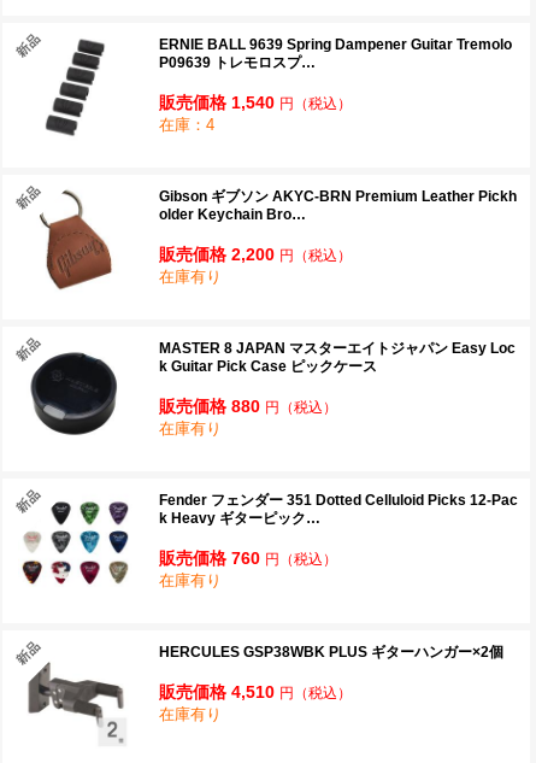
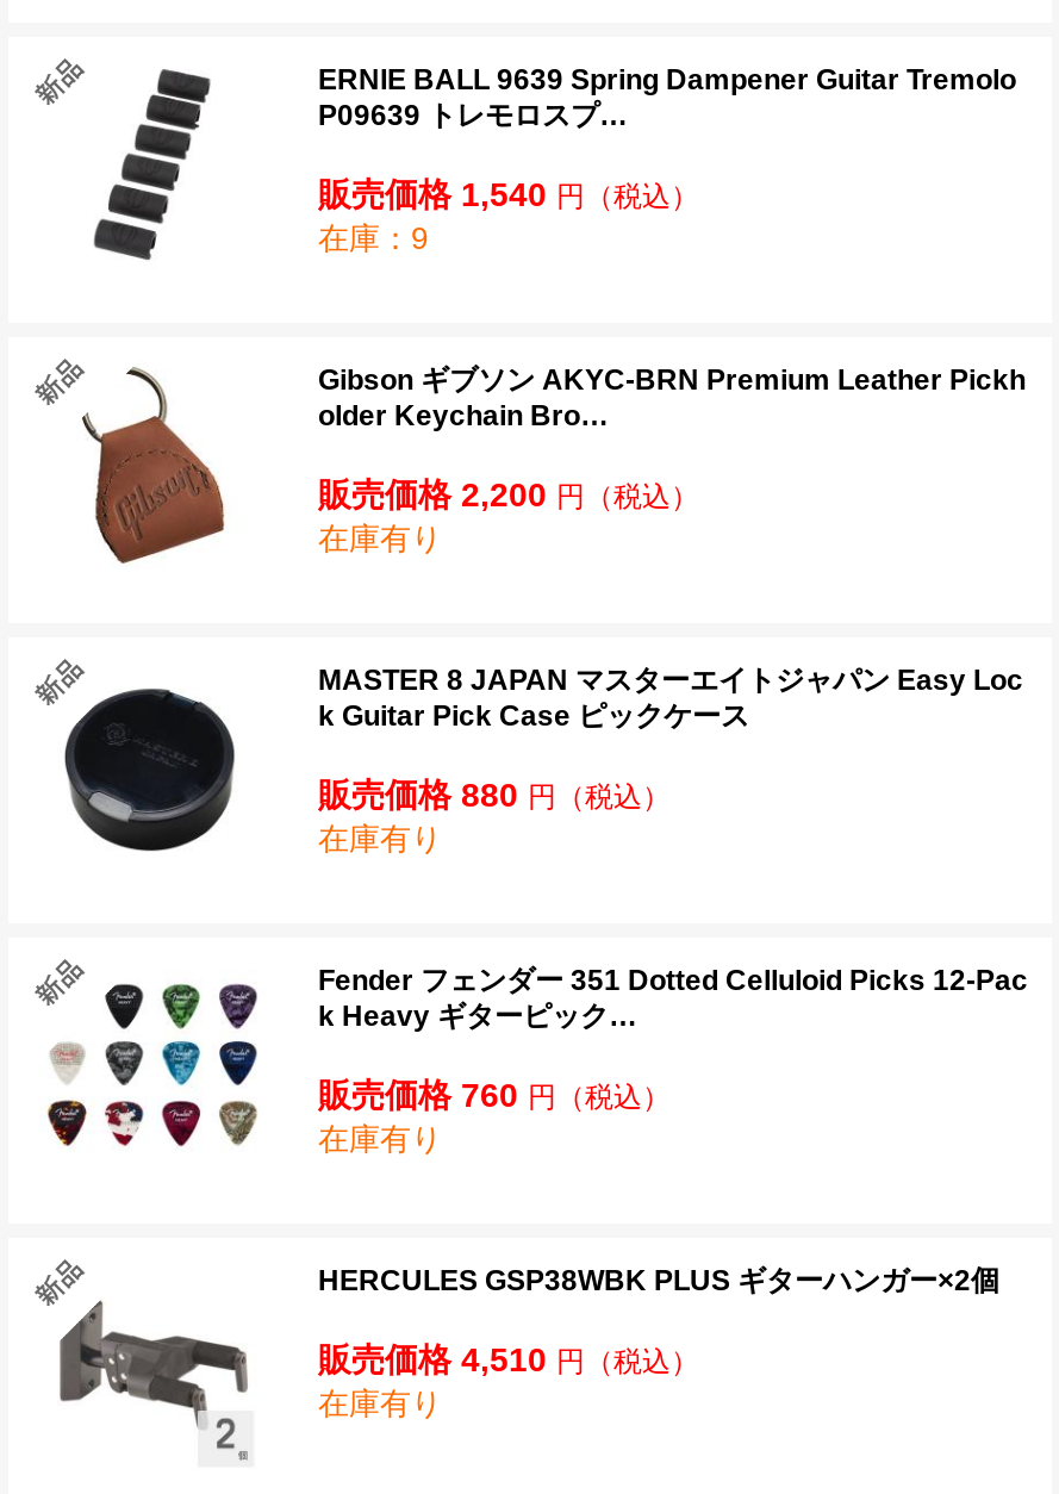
[159,115,214,133] 在庫：4 -> [318,219,428,255] 在庫：9

